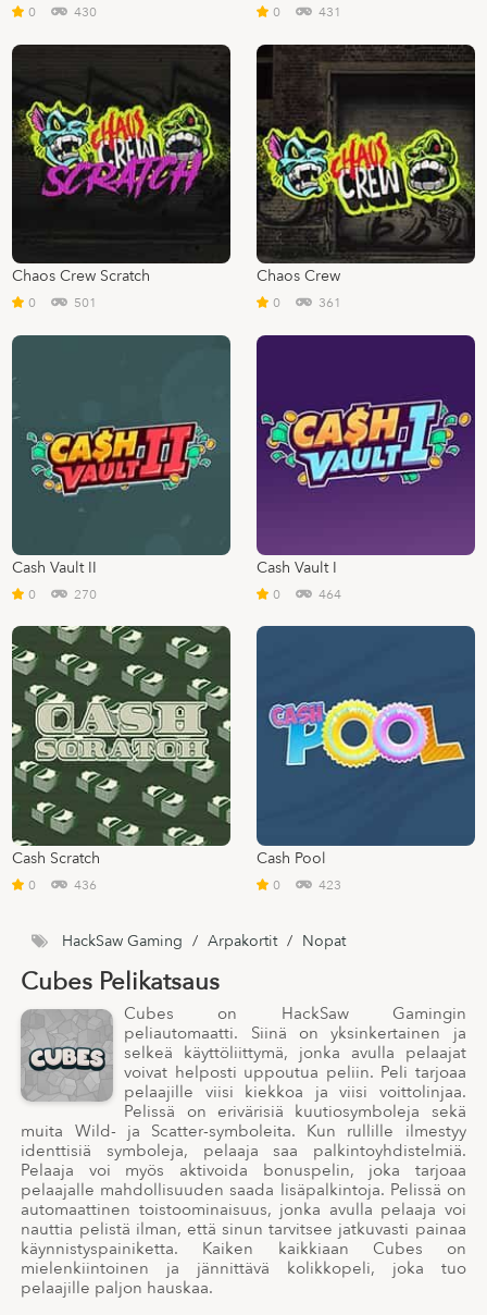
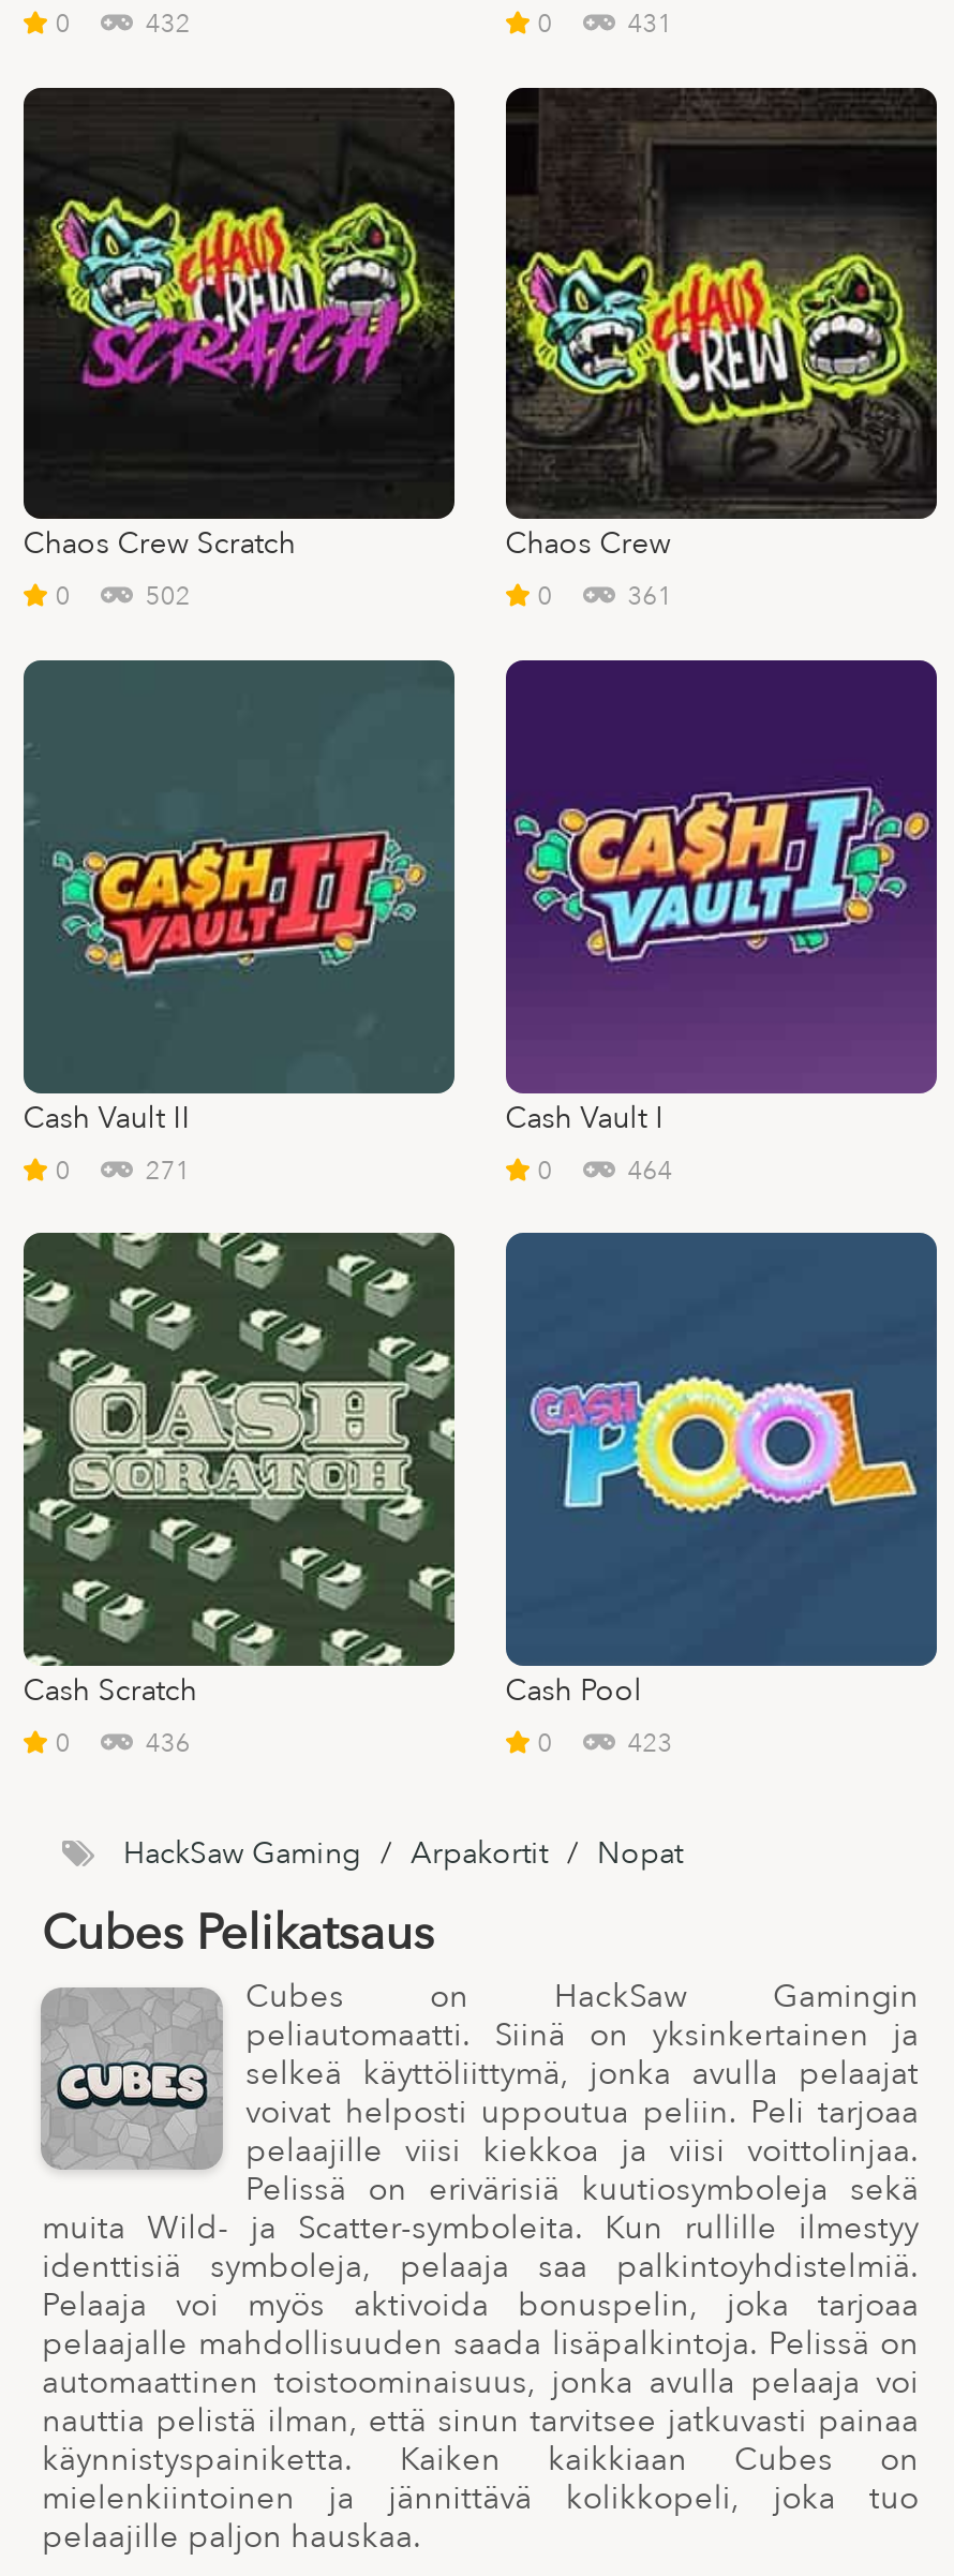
[74,3,97,21] 430 -> [145,7,190,41] 432
[74,294,97,312] 501 -> [145,580,190,614] 502
[74,585,97,603] 270 -> [145,1153,190,1187] 271

